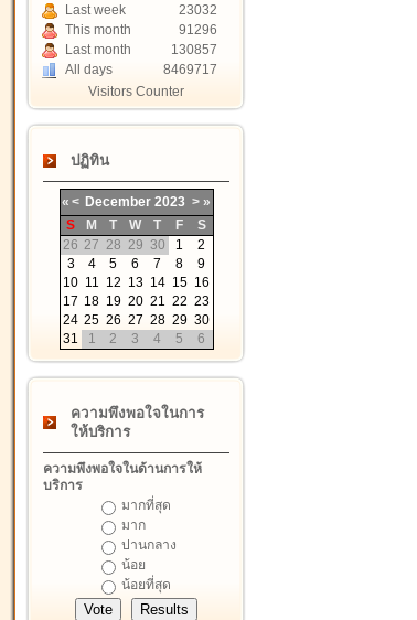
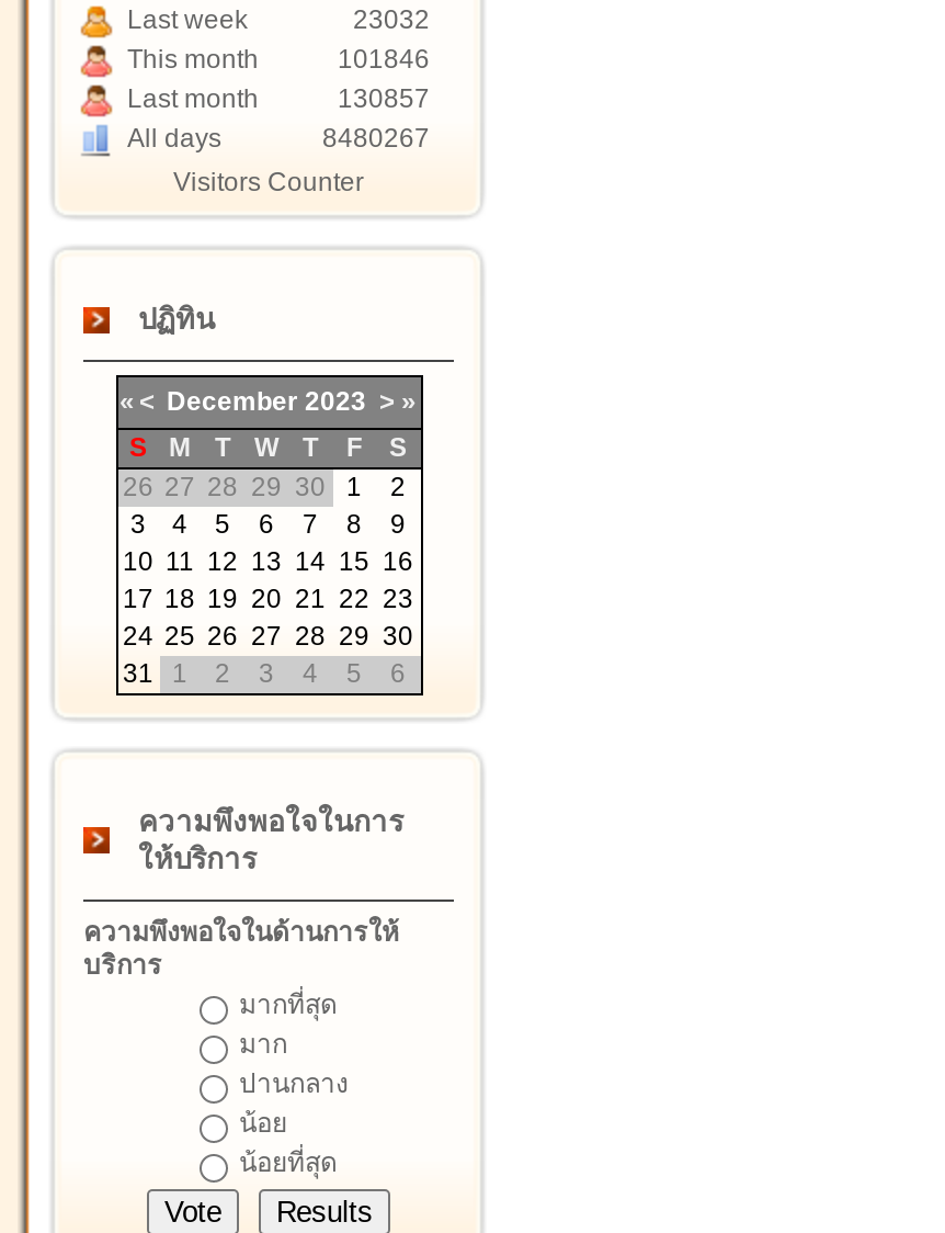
[179,23,217,38] 91296 -> [338,45,430,75] 101846
[163,62,217,78] 8469717 -> [322,124,430,154] 8480267

